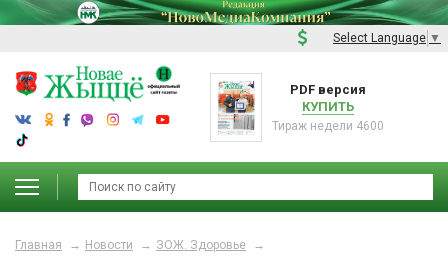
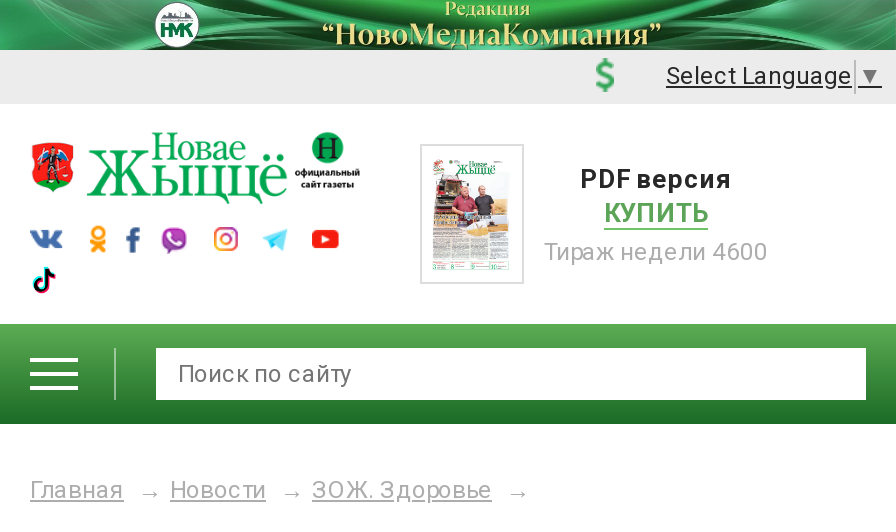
[217,81,255,131] [image] -> [432,160,508,258] [image]

